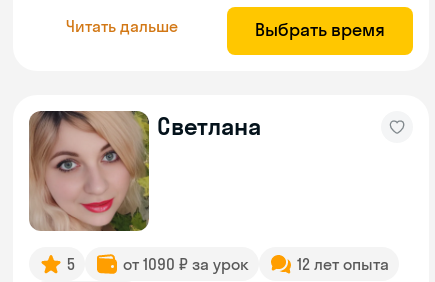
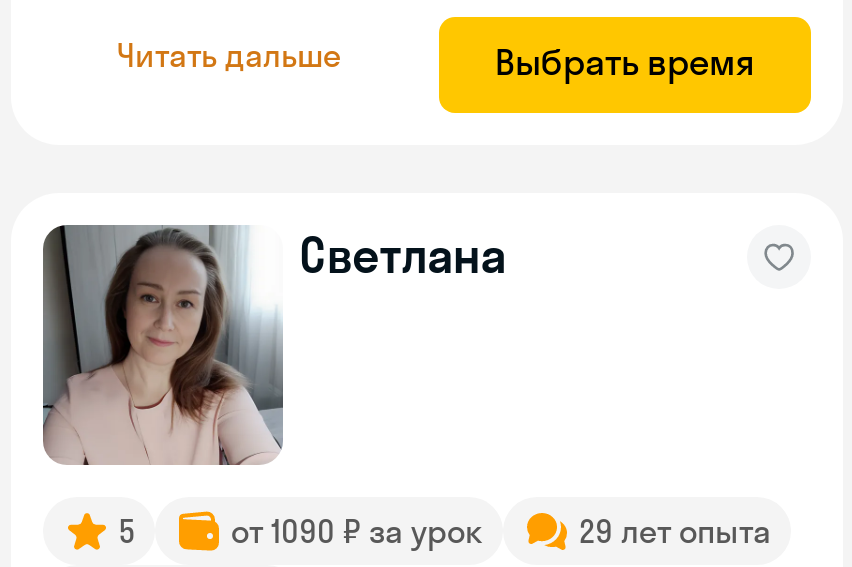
[29,110,150,231] [image] -> [43,225,283,465] [image]
[297,254,389,274] 12 лет опыта -> [579,511,771,551] 29 лет опыта

